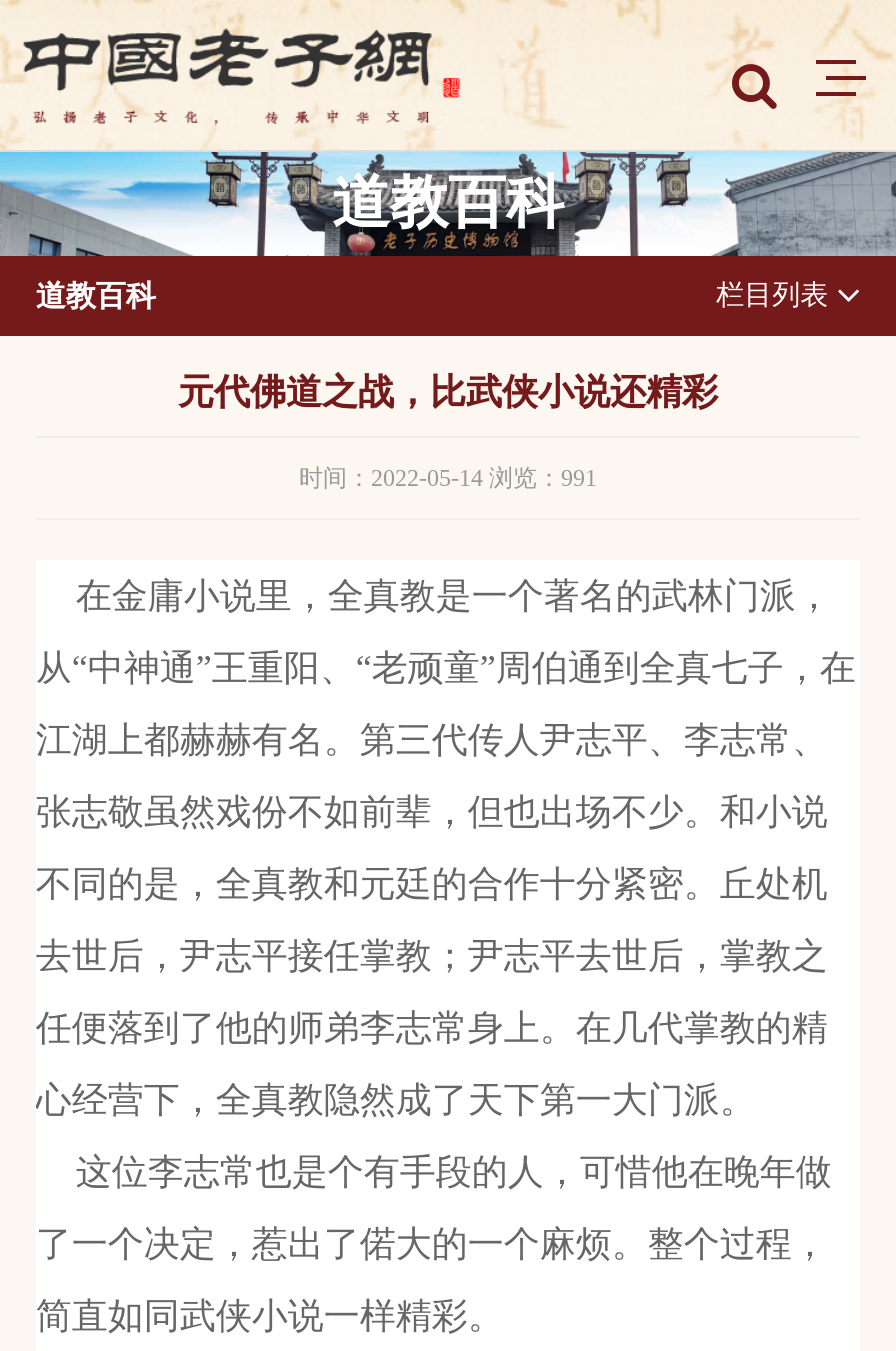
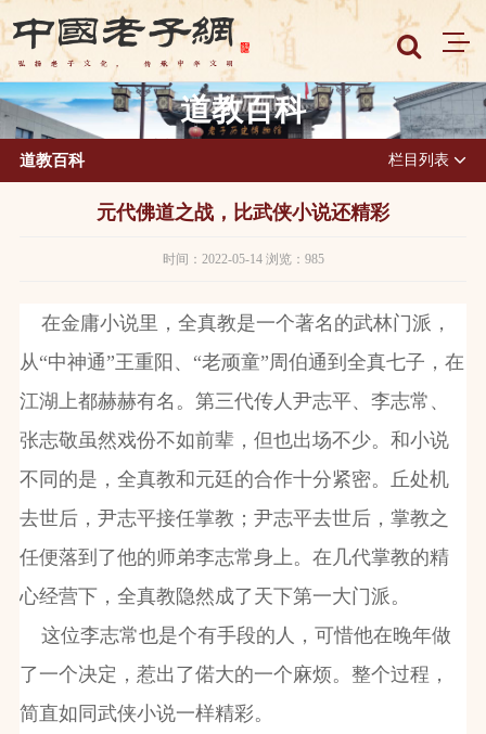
[299,465,597,493] 时间：2022-05-14 浏览：991 -> [162,252,324,267] 时间：2022-05-14 浏览：985

